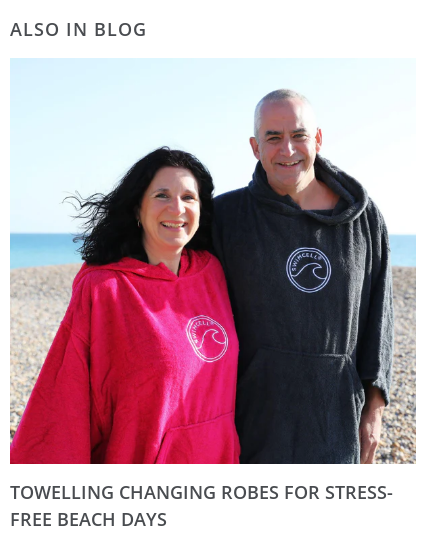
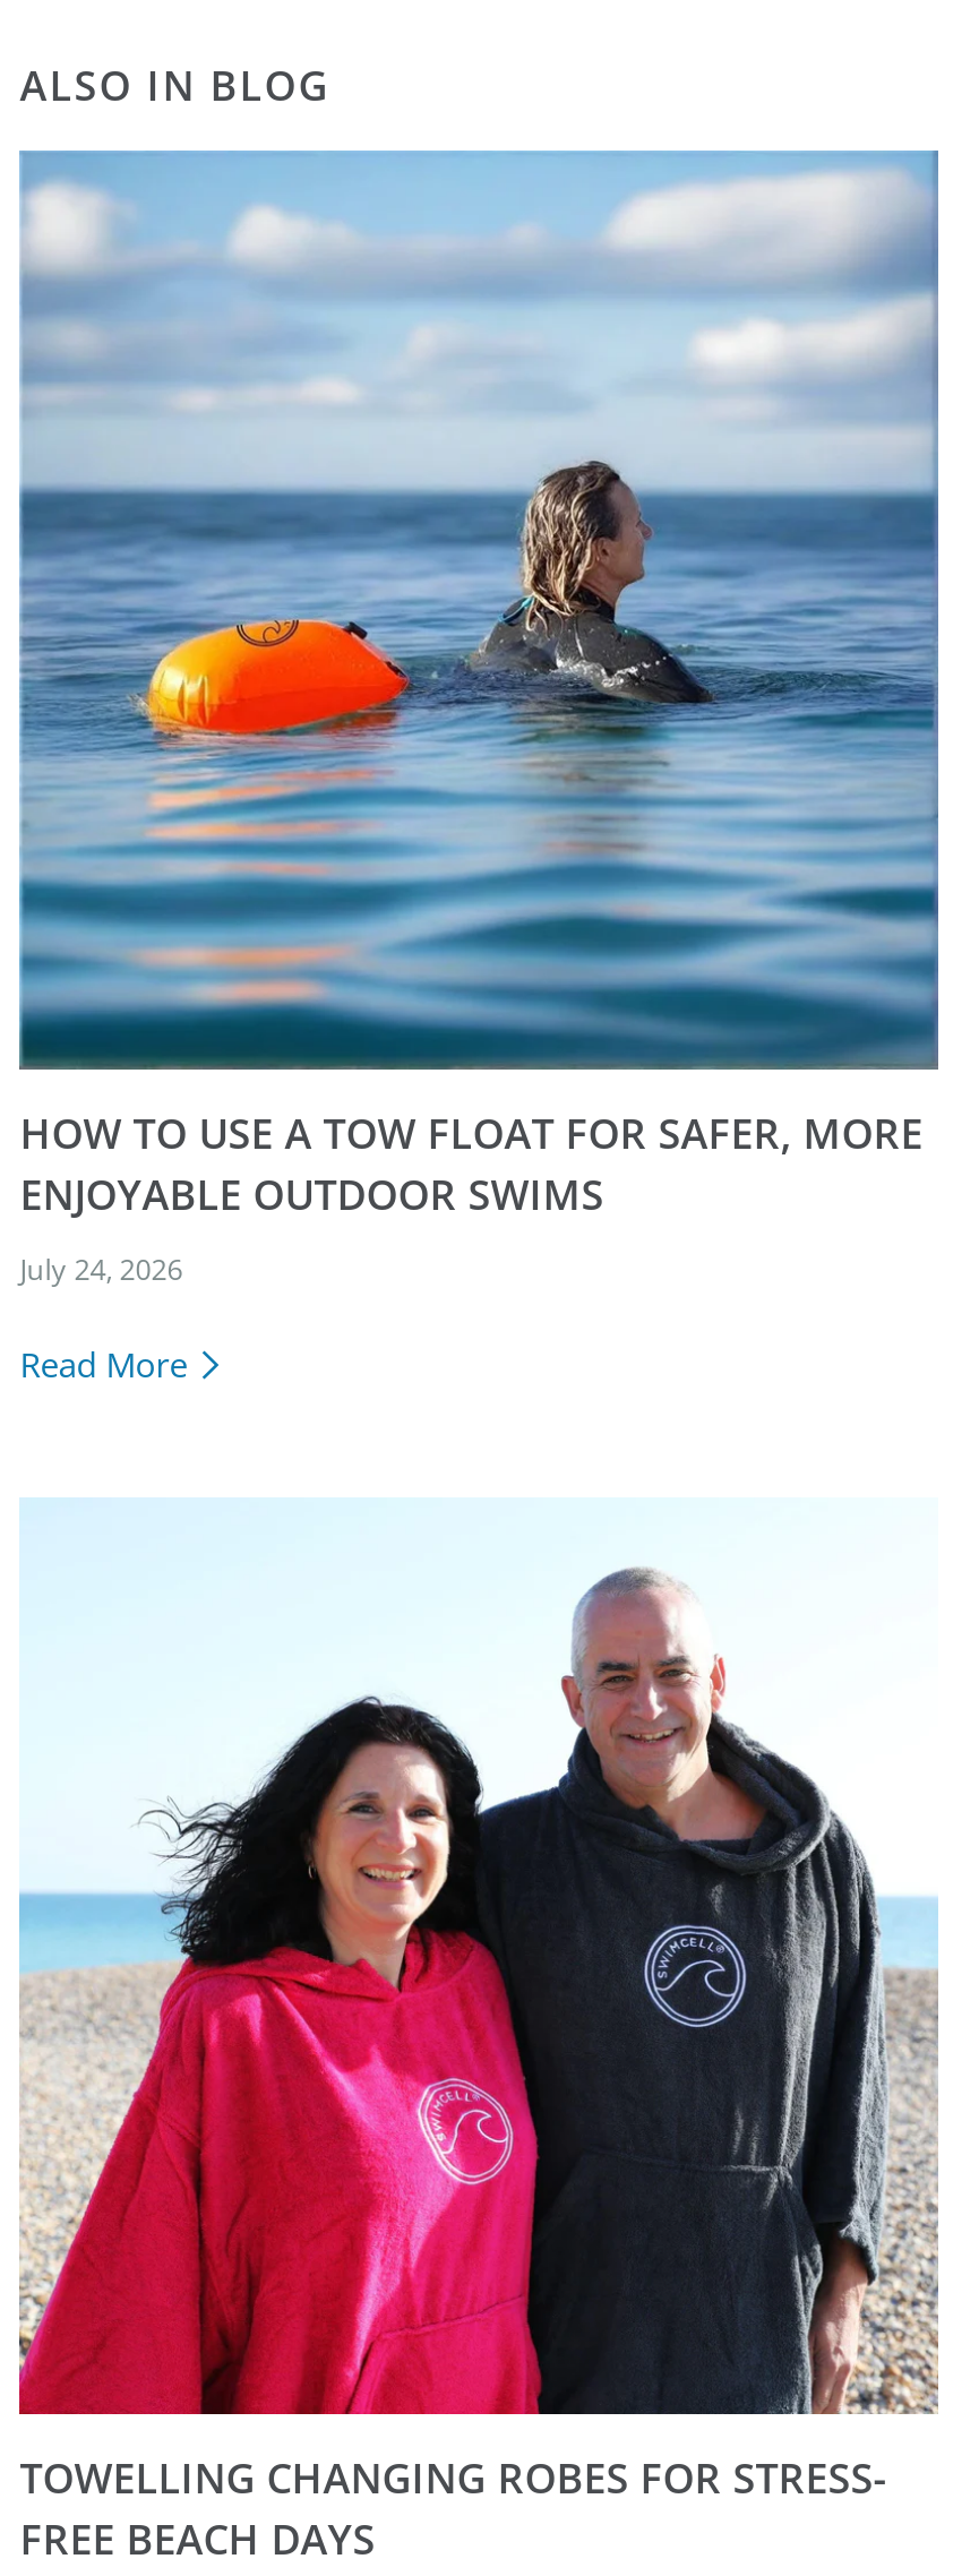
none -> [17,148,941,1386] [image] | HOW TO USE A TOW FLOAT FOR SAFER, MORE | ENJOYABLE OUTDOOR SWIMS | July 24, 2026 | Read More

